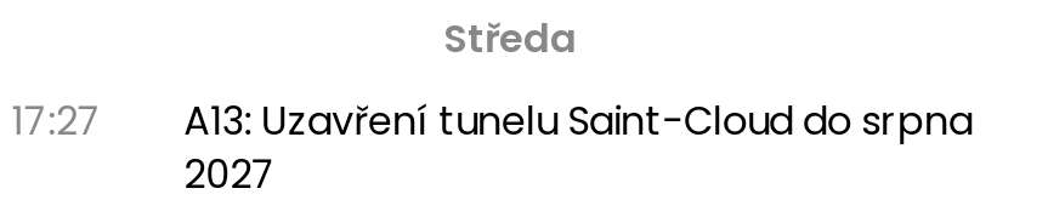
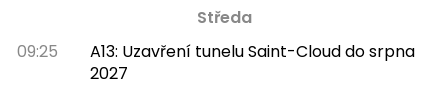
[12,94,973,149] 17:27 A13: Uzavření tunelu Saint-Cloud do srpna -> [17,40,415,63] 09:25 A13: Uzavření tunelu Saint-Cloud do srpna

